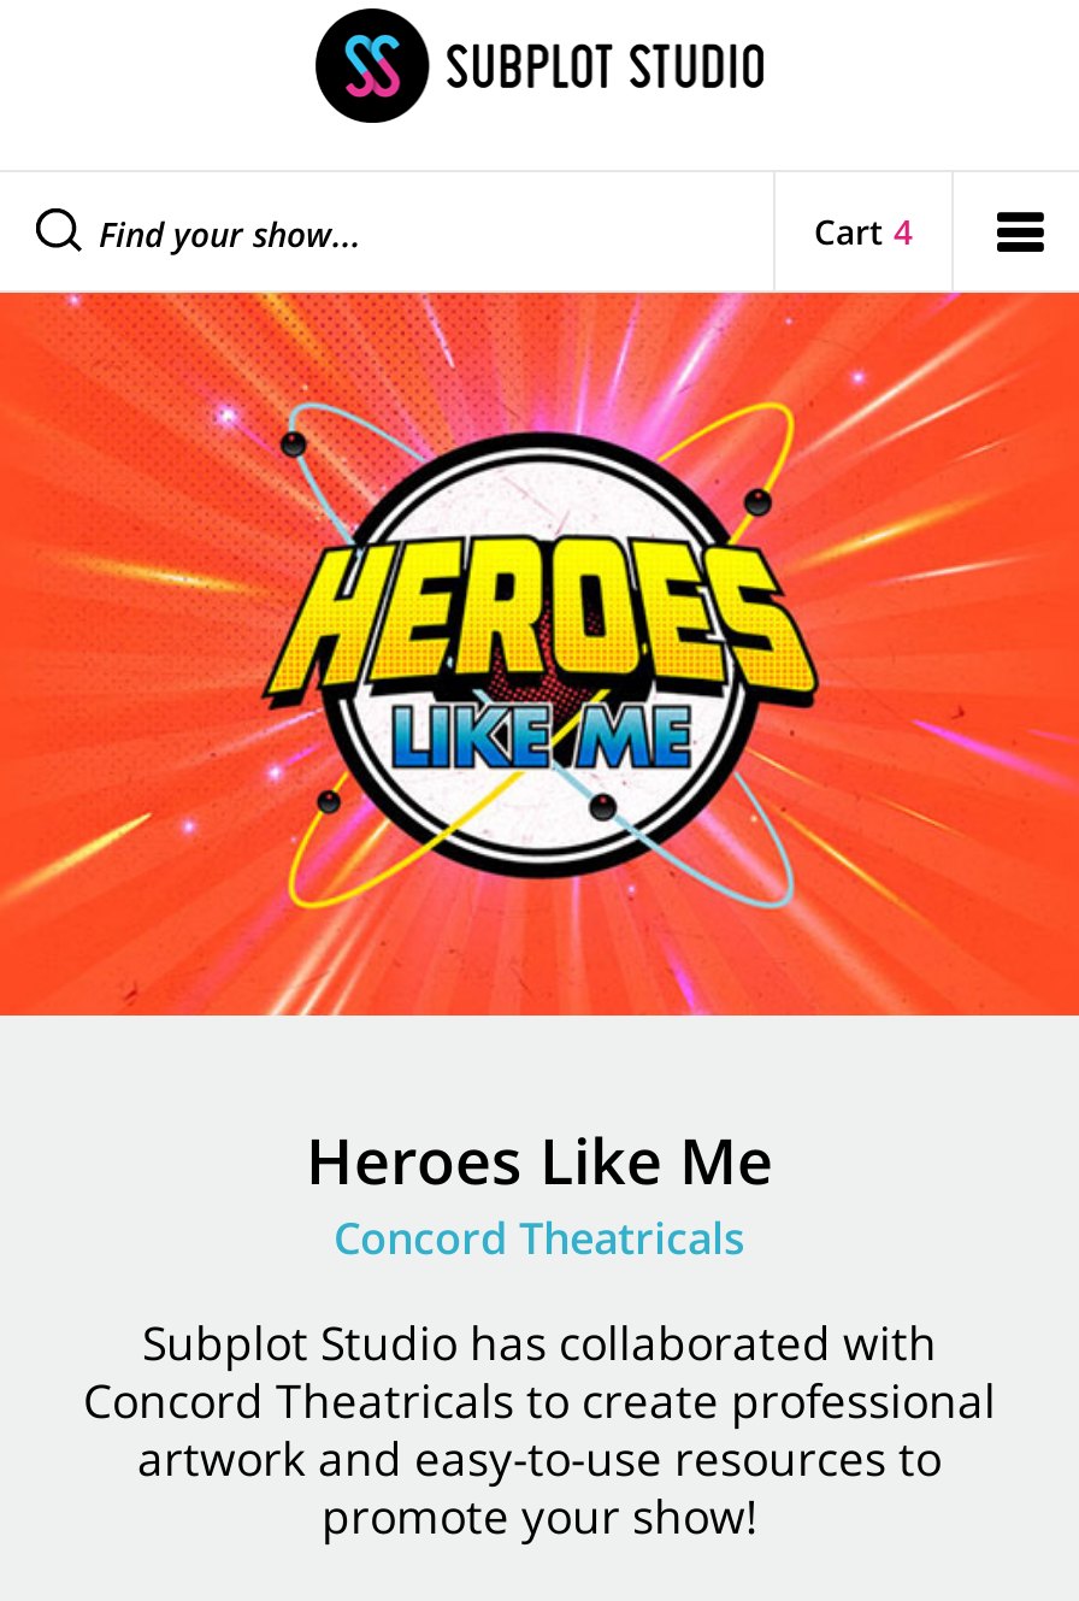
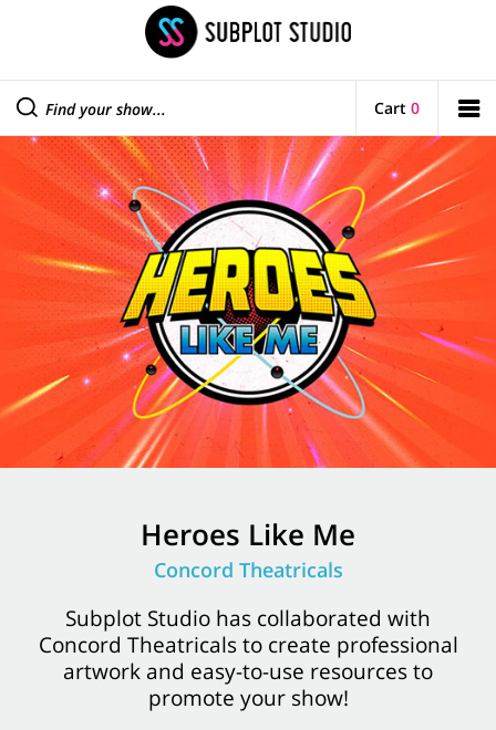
[814,207,913,253] Cart 4 -> [374,97,420,118] Cart 0

